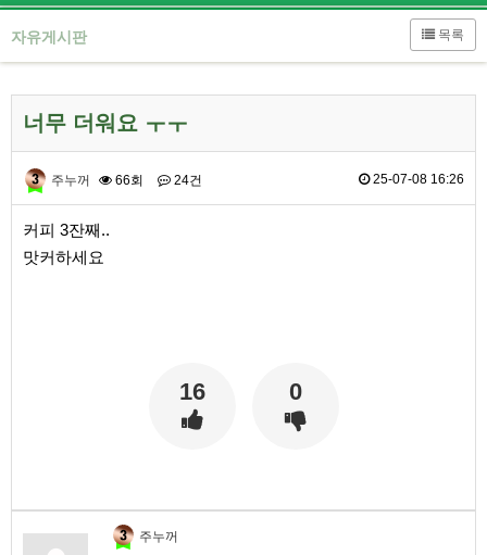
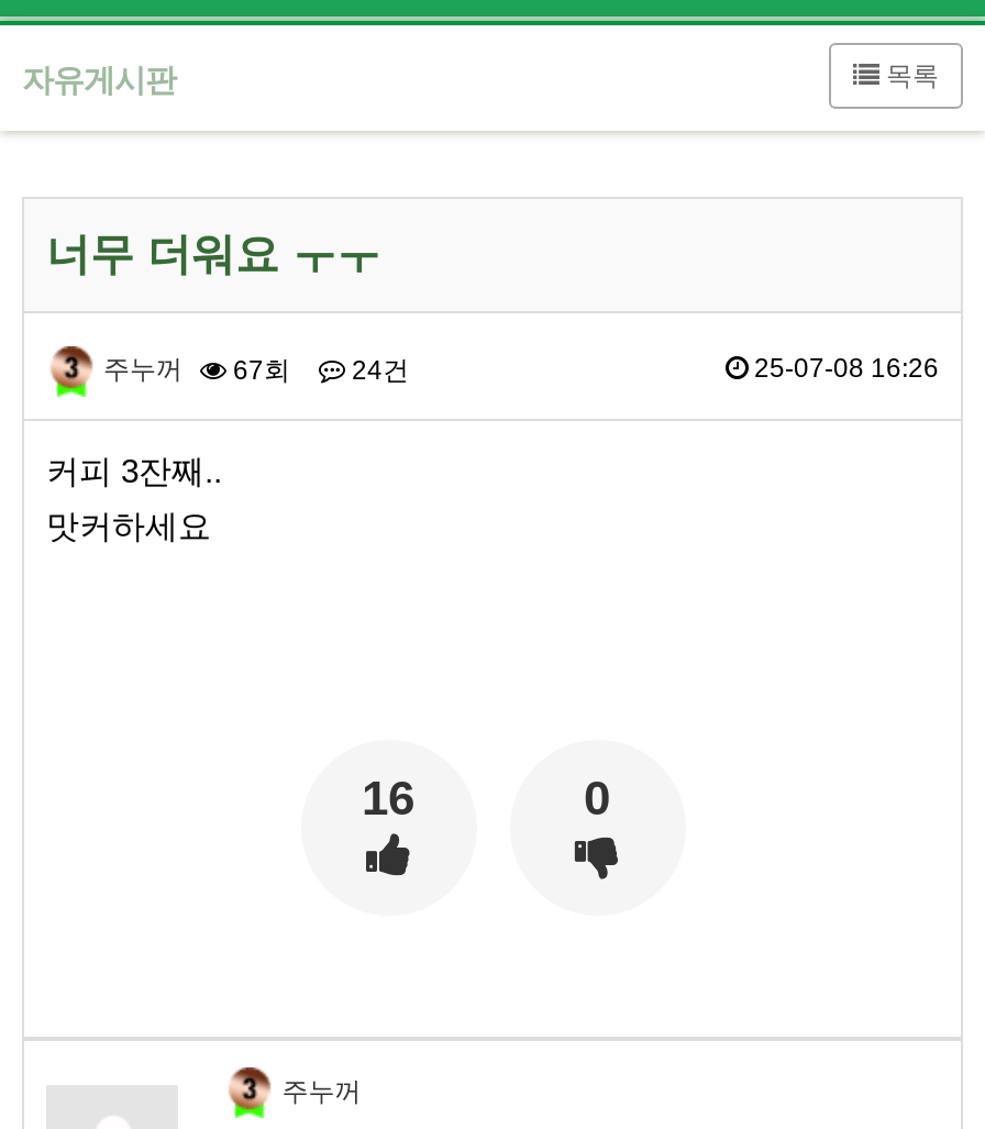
[51,172,202,188] 주누꺼 66회 24건 -> [103,354,409,385] 주누꺼 67회 24건

